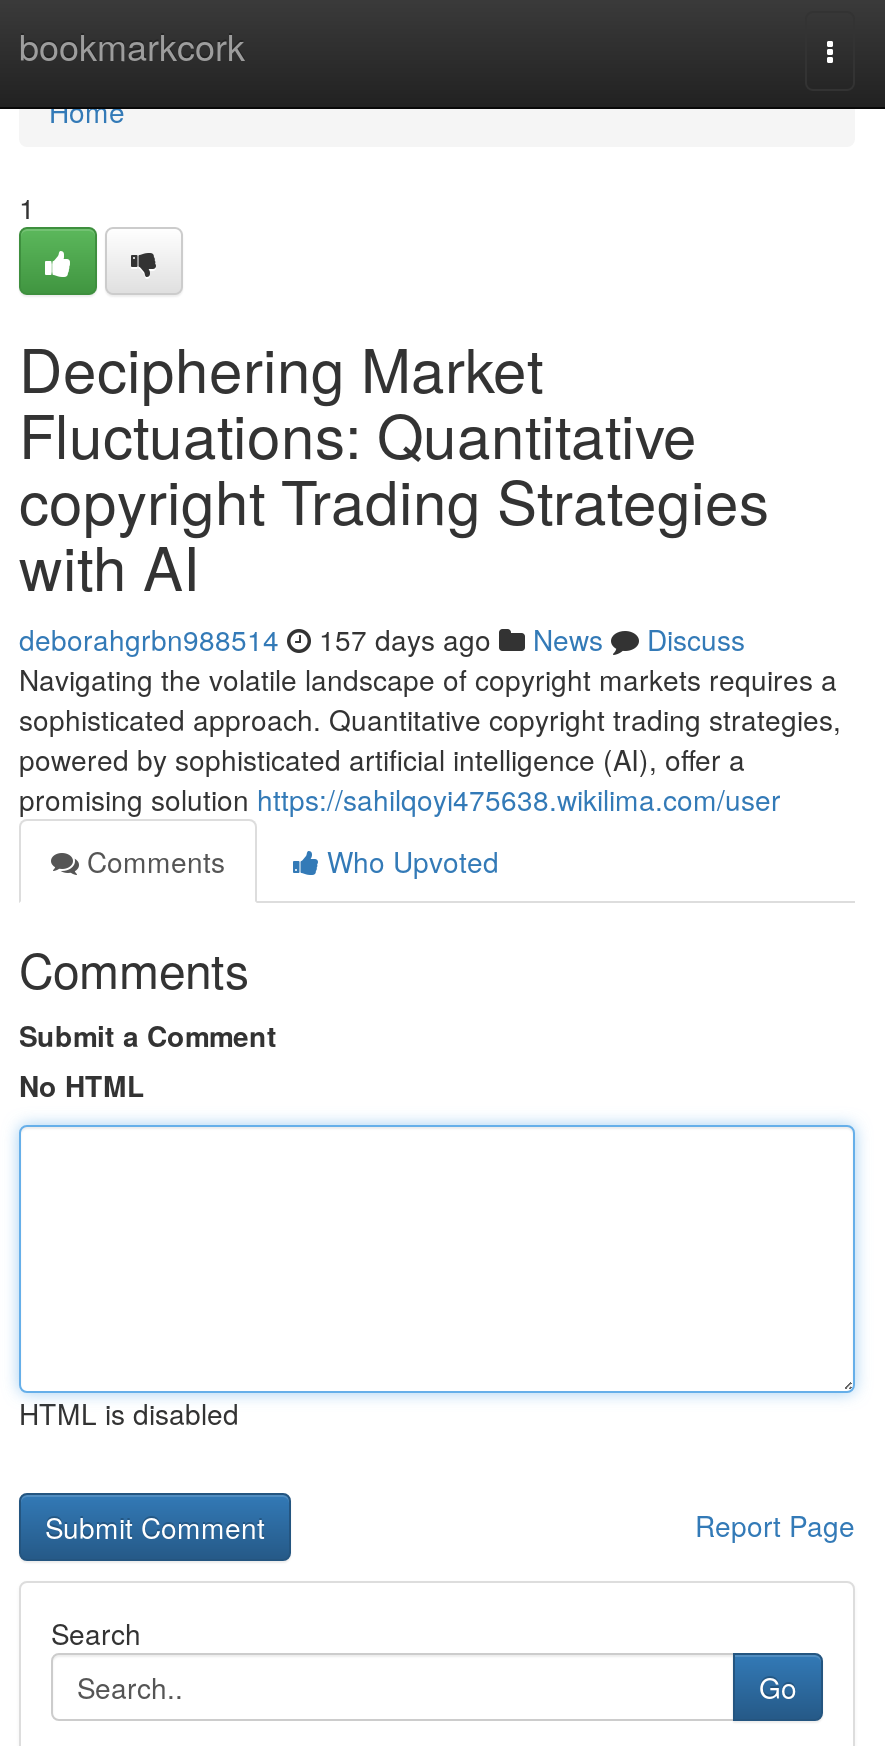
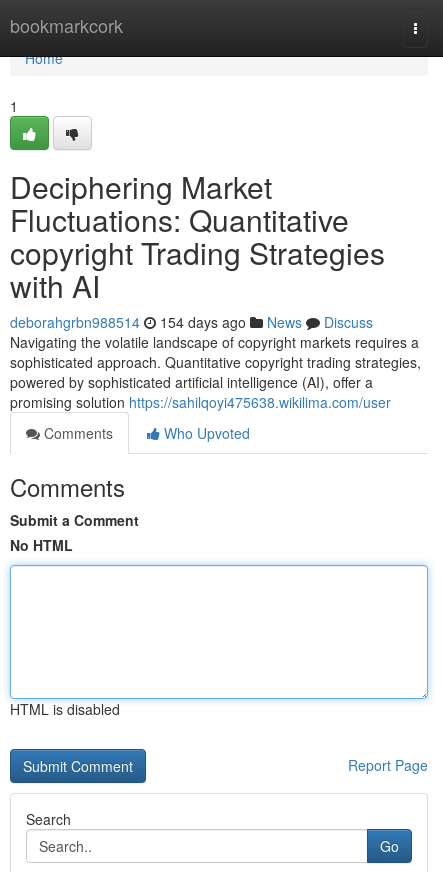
[19,619,745,659] deborahgrbn988514 157 days ago News Discuss -> [10,312,373,332] deborahgrbn988514 154 days ago News Discuss

